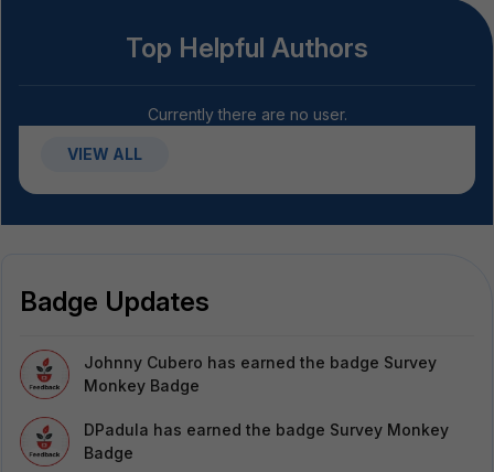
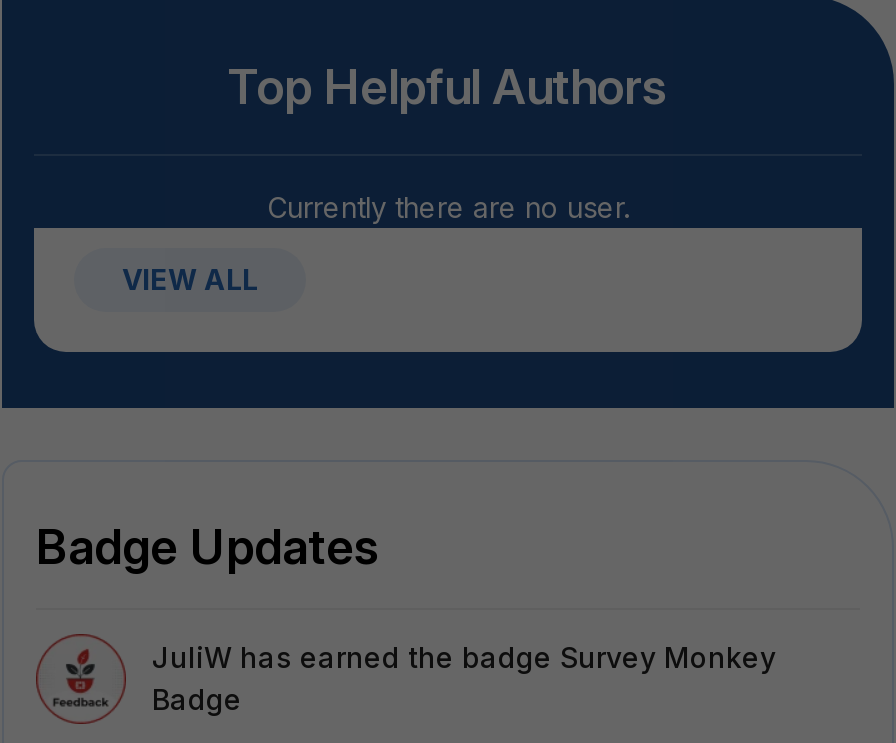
[84,353,449,439] Johnny Cubero has earned the badge Survey | Monkey Badge | DPadula has earned the badge Survey Monkey -> [152,640,776,674] JuliW has earned the badge Survey Monkey

